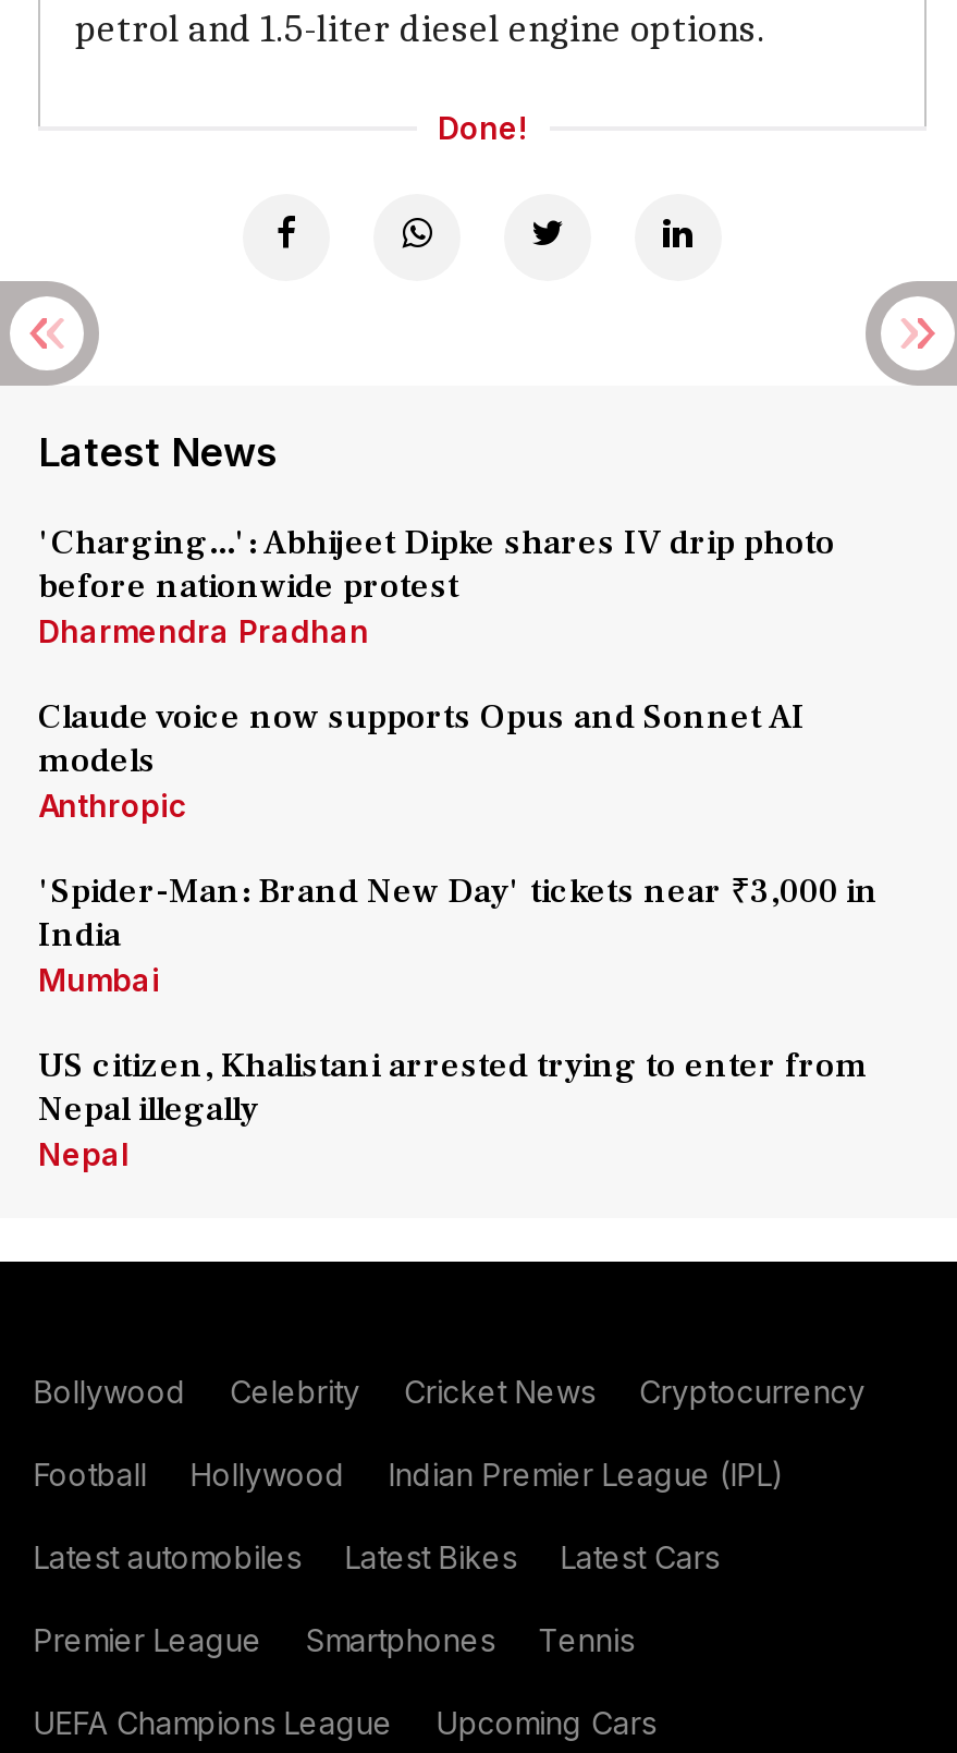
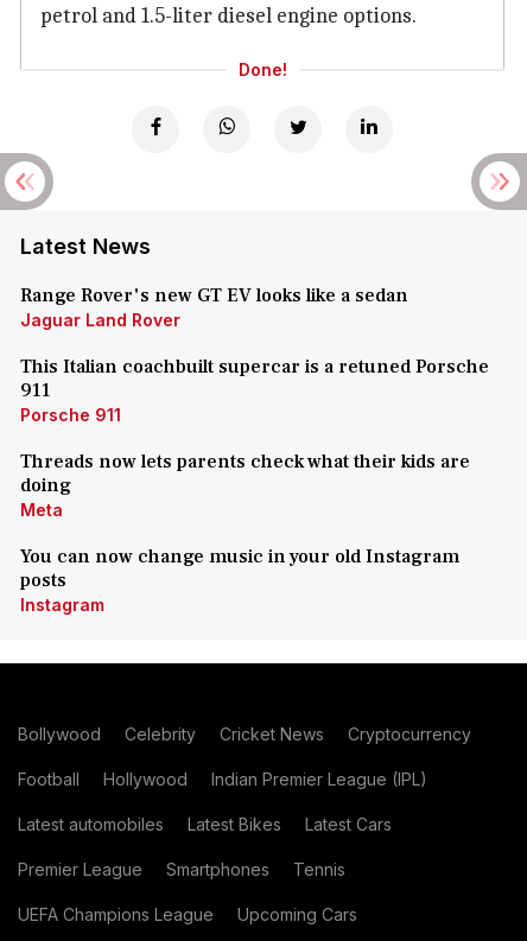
[38,521,835,649] 'Charging...': Abhijeet Dipke shares IV drip photo | before nationwide protest | Dharmendra Pradhan -> [20,284,408,330] Range Rover's new GT EV looks like a sedan | Jaguar Land Rover
[38,695,805,824] Claude voice now supports Opus and Sonnet AI | models | Anthropic -> [20,355,489,425] This Italian coachbuilt supercar is a retuned Porsche | 911 | Porsche 911
[38,869,879,998] 'Spider-Man: Brand New Day' tickets near ₹3,000 in | India | Mumbai -> [20,450,470,520] Threads now lets parents check what their kids are | doing | Meta
[38,1044,868,1172] US citizen, Khalistani arrested trying to enter from | Nepal illegally | Nepal -> [20,545,459,615] You can now change music in your old Instagram | posts | Instagram

